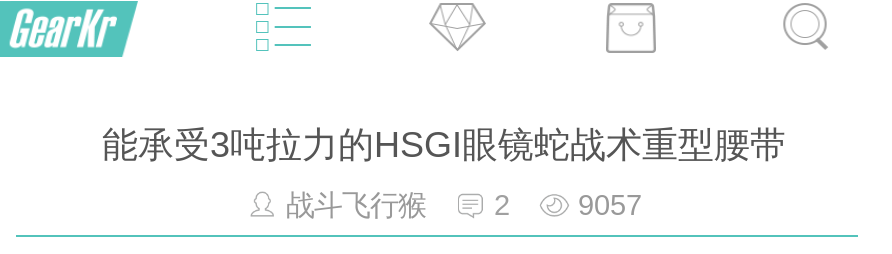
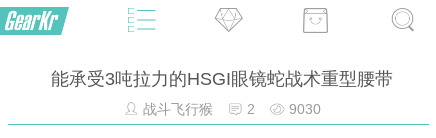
[494,189,642,221] 2 9057 -> [247,101,321,117] 2 9030

